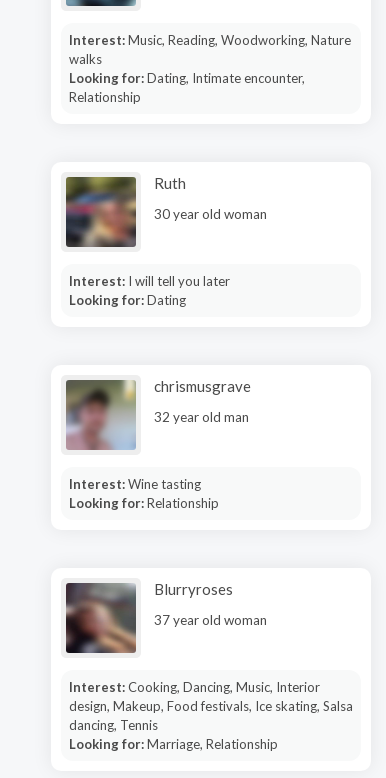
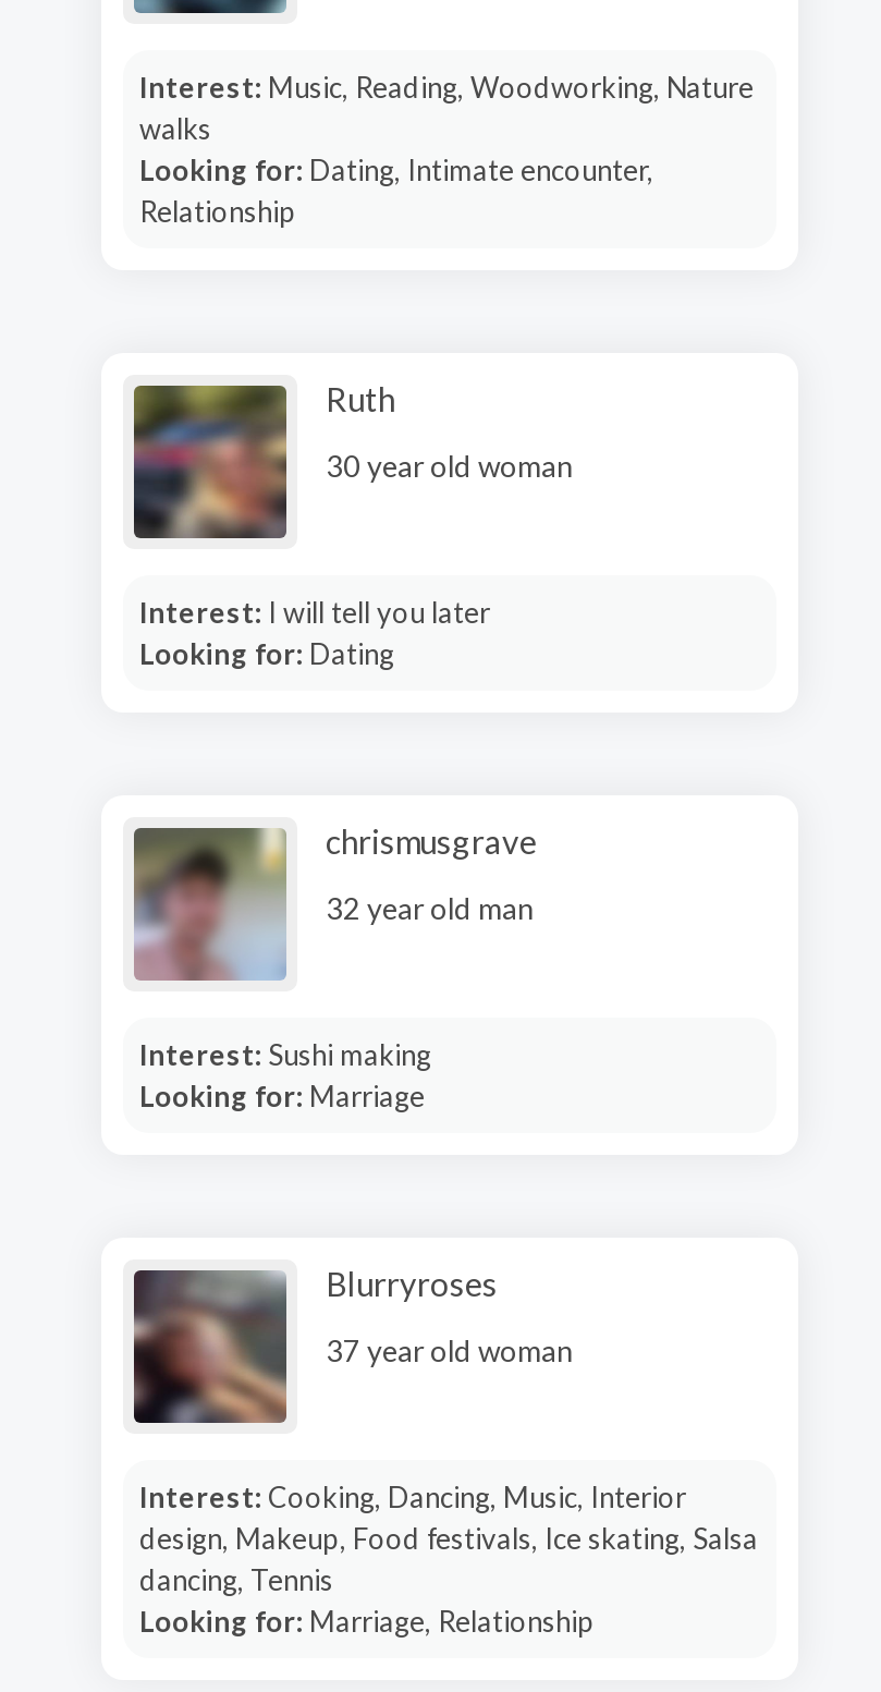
[68,475,200,491] Interest: Wine tasting -> [139,1036,431,1071] Interest: Sushi making
[68,494,218,510] Looking for: Relationship -> [139,1078,425,1112] Looking for: Marriage

